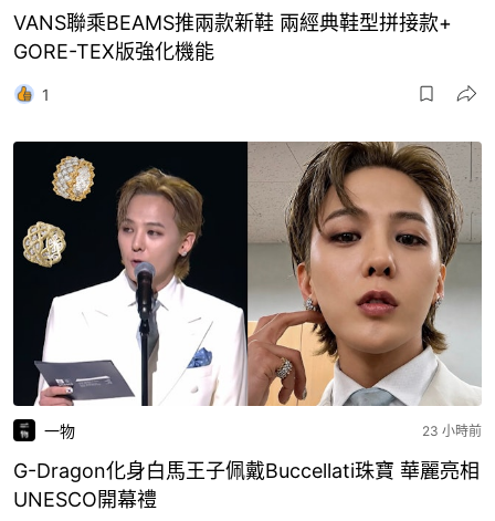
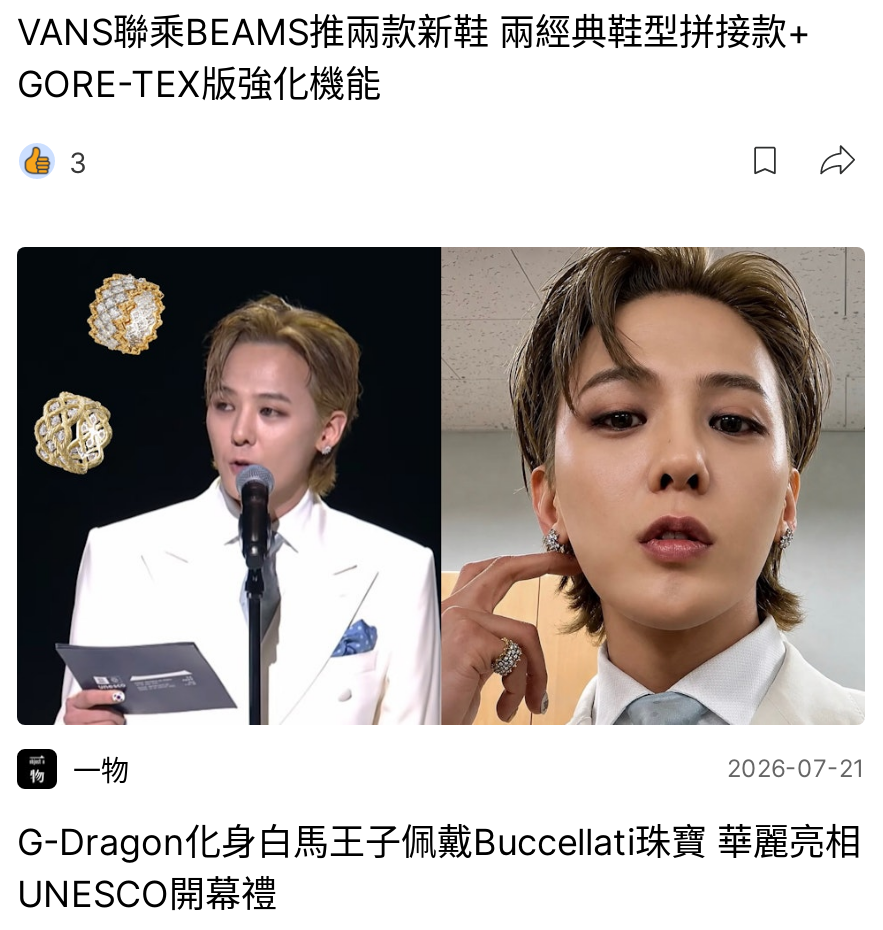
[42,85,50,103] 1 -> [69,144,87,178] 3
[422,423,482,439] 23 小時前 -> [727,753,865,783] 2026-07-21

